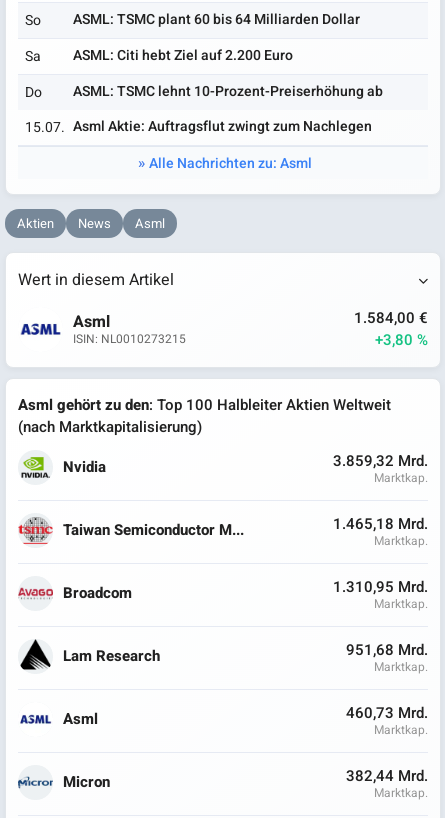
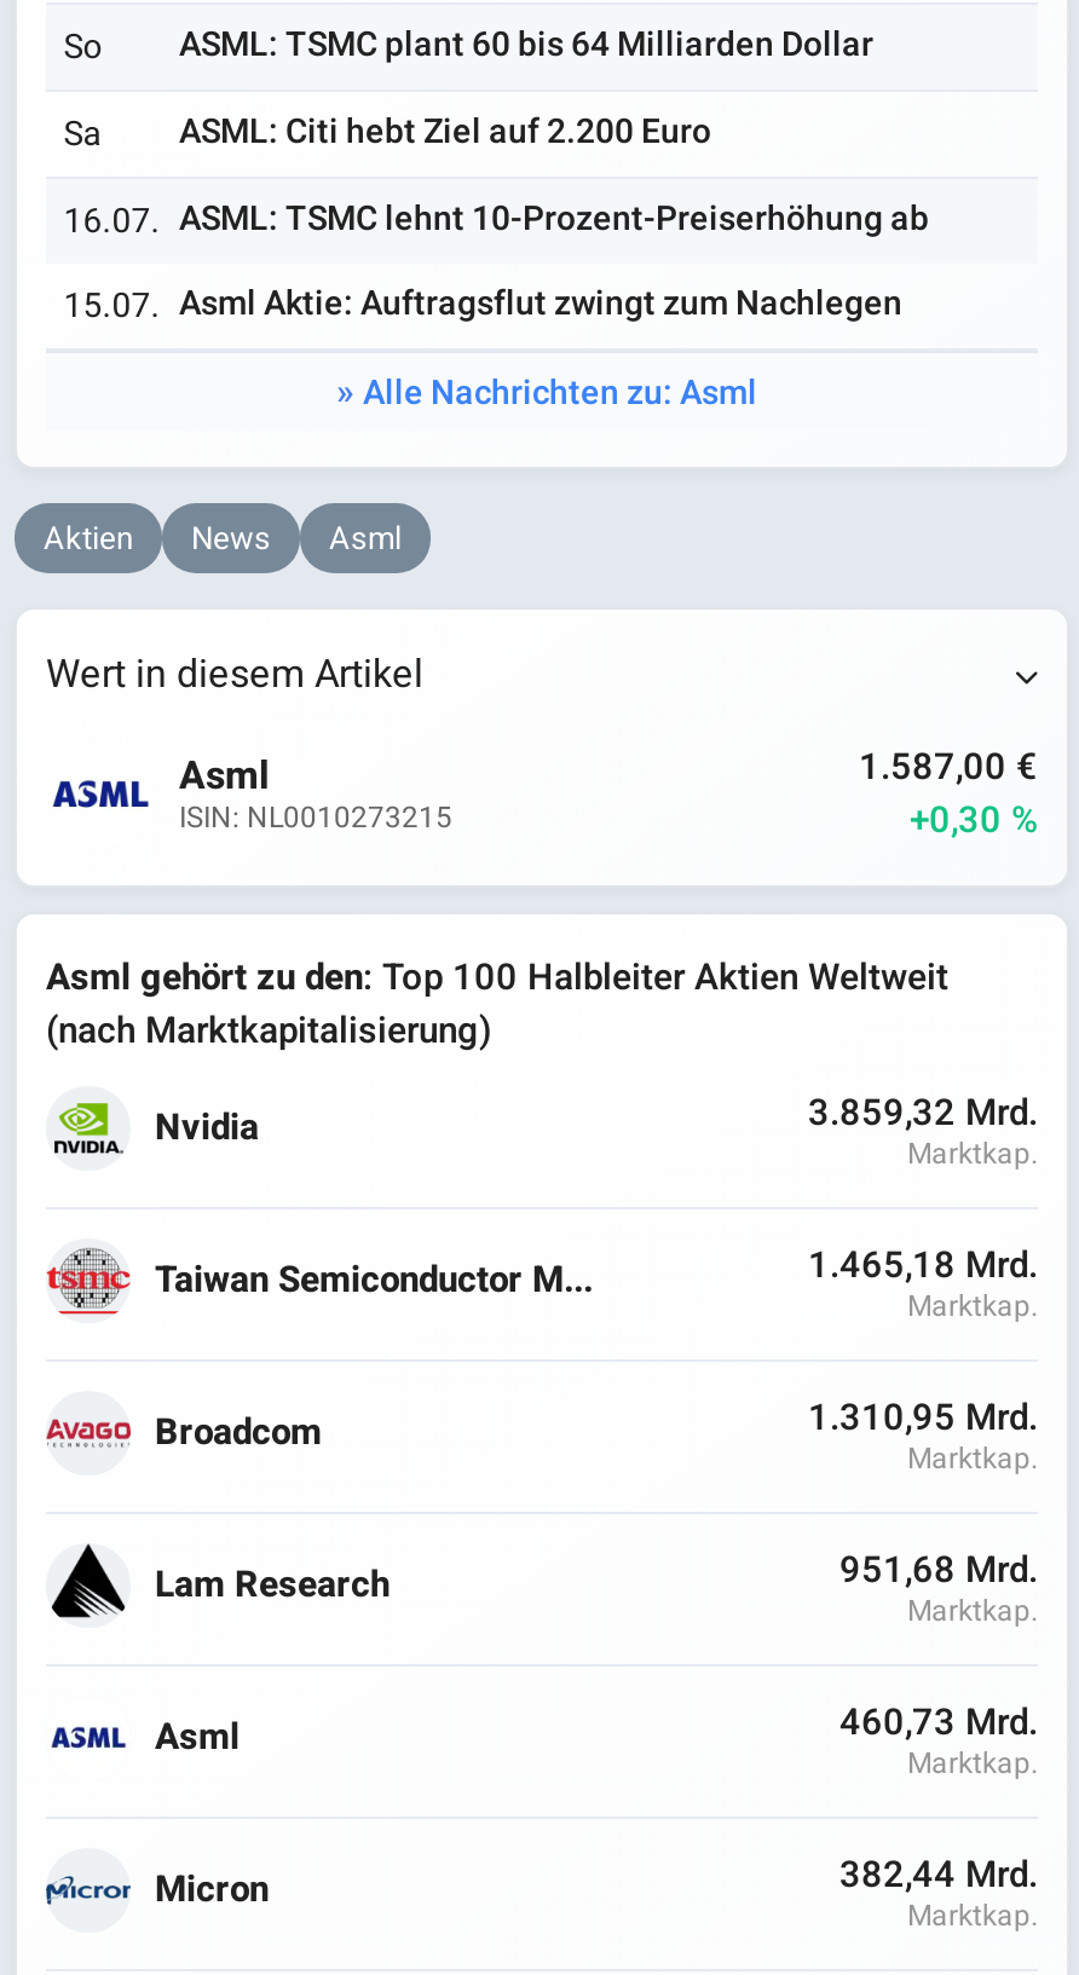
[25,81,383,103] Do | ASML: TSMC lehnt 10-Prozent-Preiserhöhung ab -> [63,193,929,246] 16.07. ASML: TSMC lehnt 10-Prozent-Preiserhöhung ab
[354,307,428,329] 1.584,00 € -> [859,740,1038,794] 1.587,00 €
[375,329,428,351] +3,80 % -> [910,794,1038,847] +0,30 %

